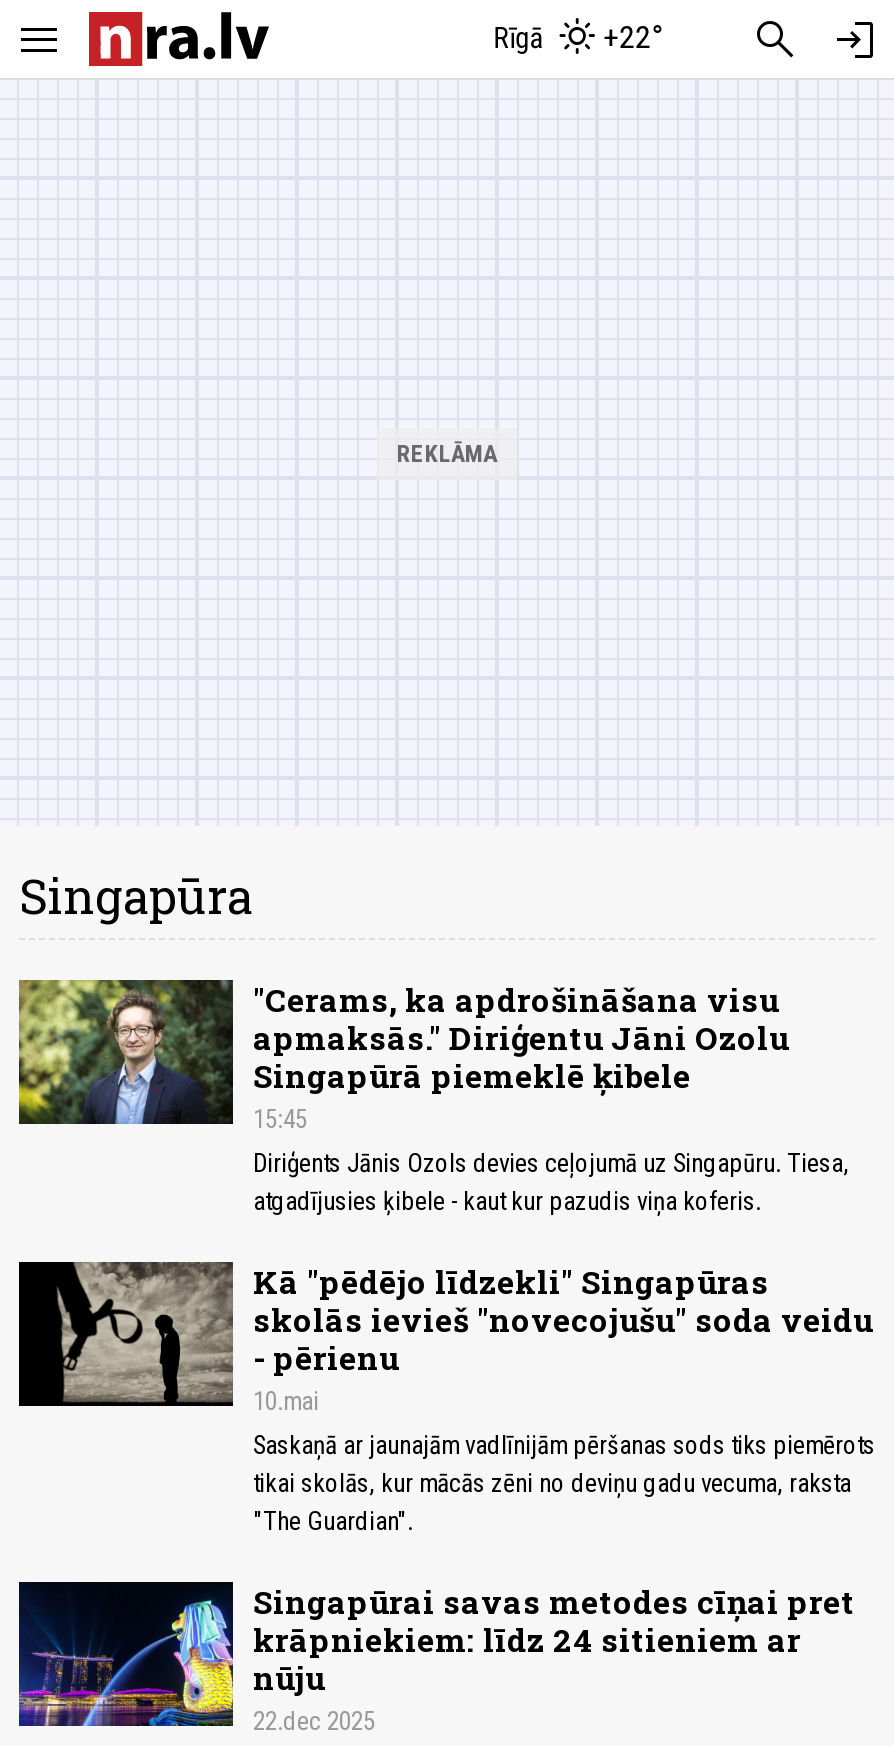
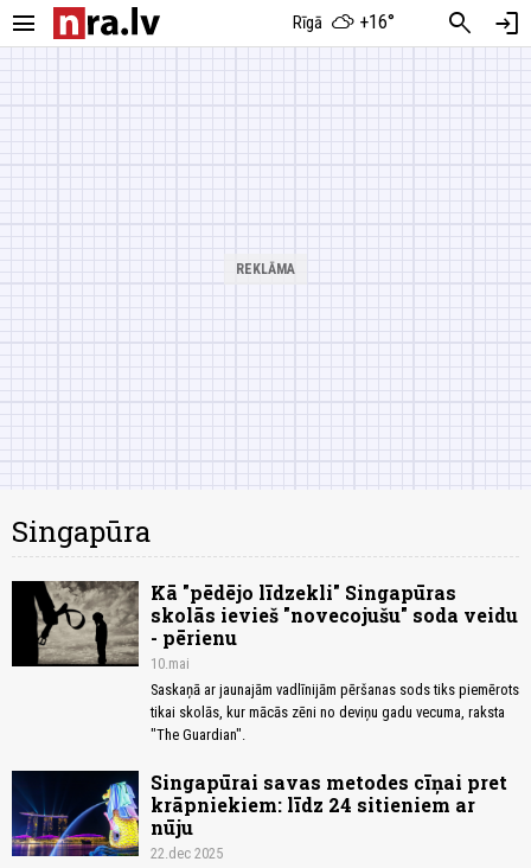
[493,18,663,56] Rīgā +22° -> [293,11,394,33] Rīgā +16°
[17,978,849,1217] [image] | "Cerams, ka apdrošināšana visu | apmaksās." Diriģentu Jāni Ozolu | Singapūrā piemeklē ķibele | 15:45 | Diriģents Jānis Ozols devies ceļojumā uz Singapūru. Tiesa, | atgadījusies ķibele - kaut kur pazudis viņa koferis. -> none

